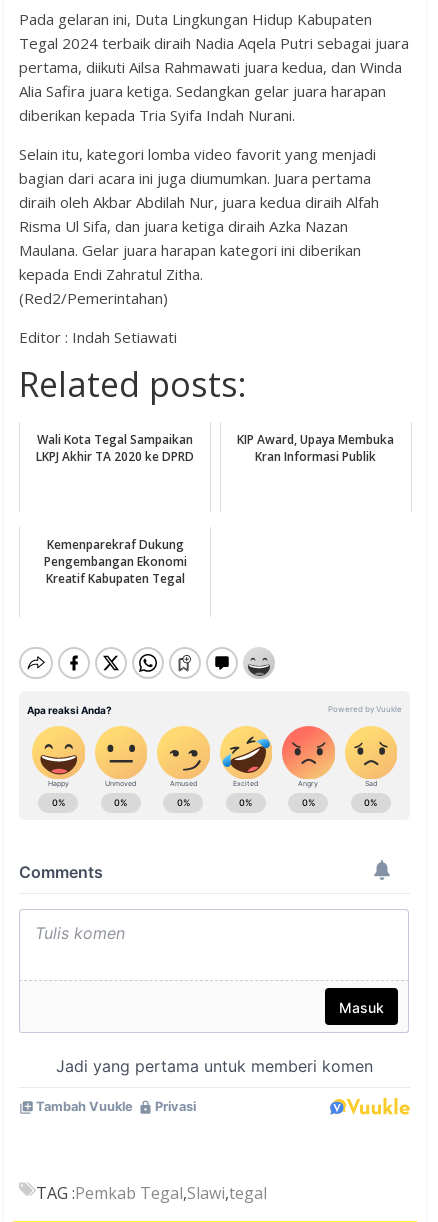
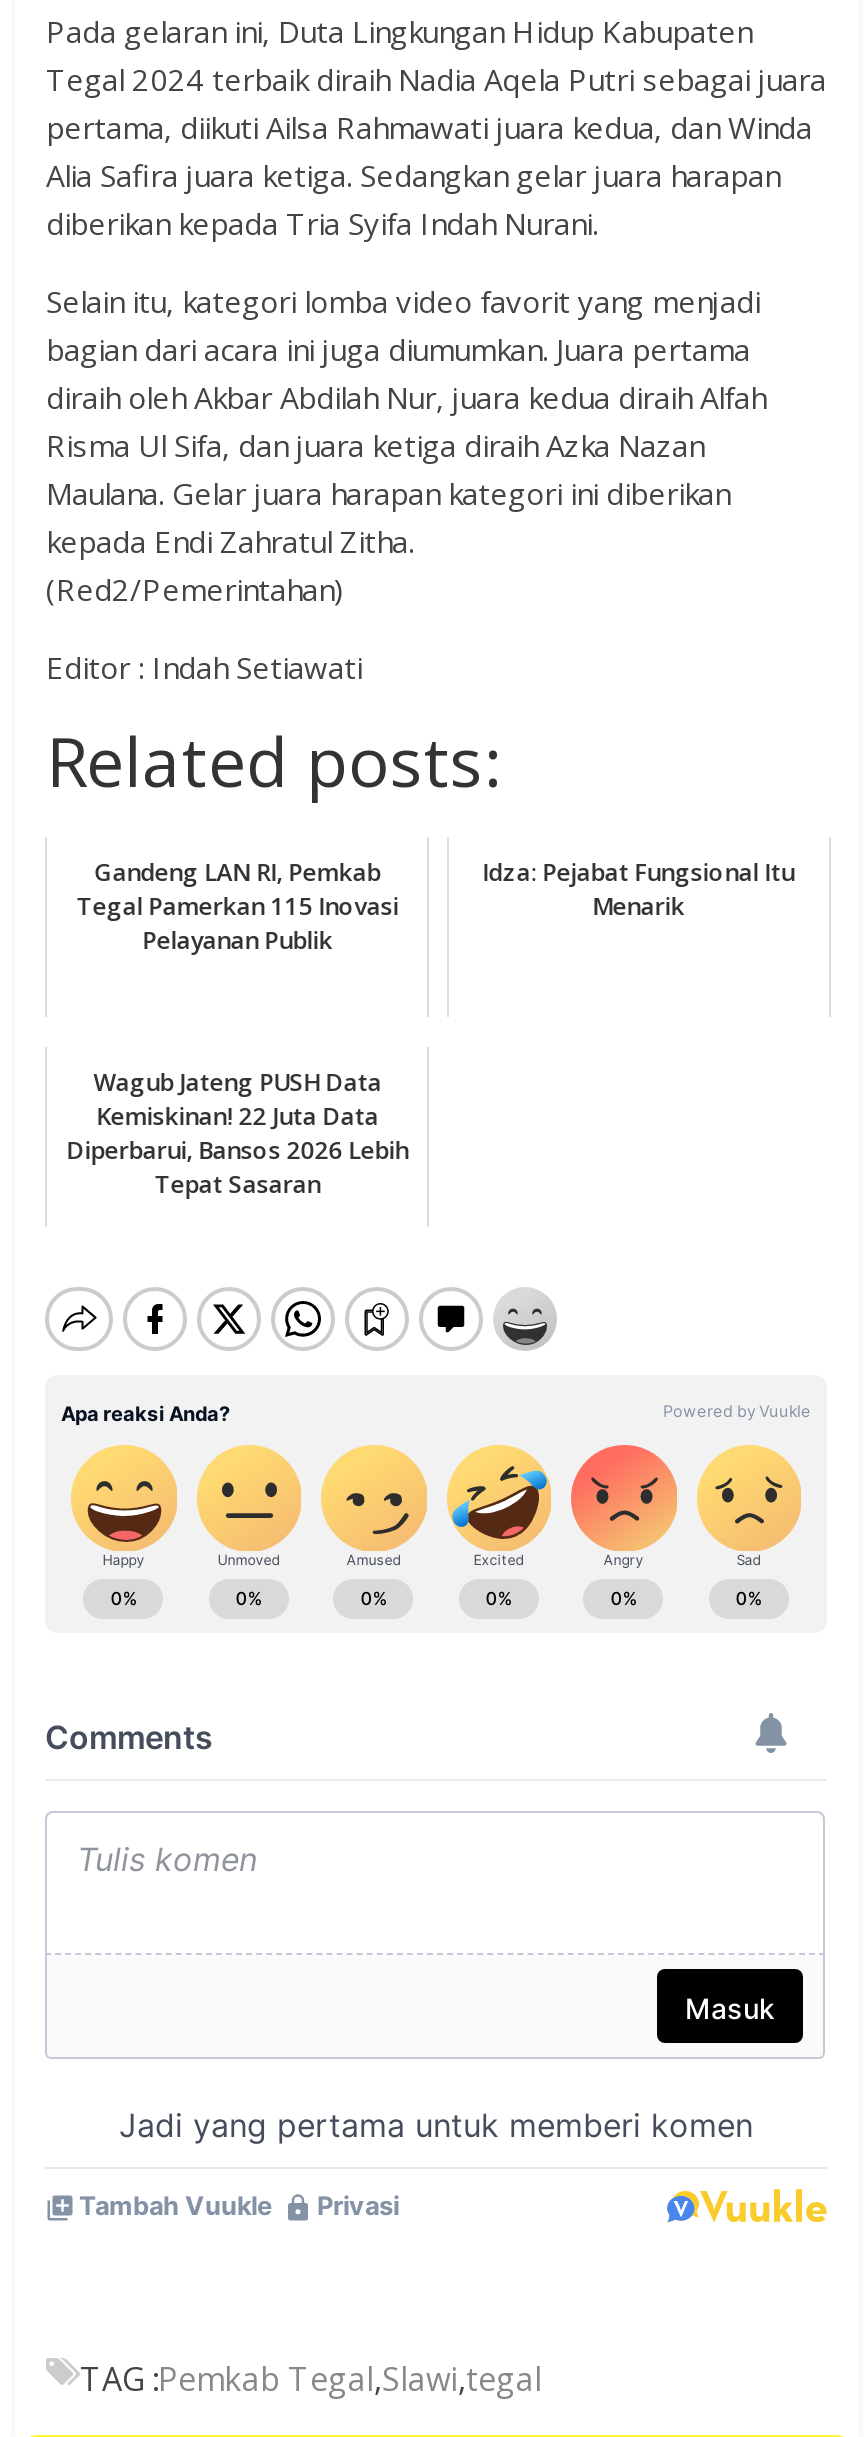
[36,431,194,465] Wali Kota Tegal Sampaikan | LKPJ Akhir TA 2020 ke DPRD -> [76,855,398,957] Gandeng LAN RI, Pemkab | Tegal Pamerkan 115 Inovasi | Pelayanan Publik
[237,431,394,465] KIP Award, Upaya Membuka | Kran Informasi Publik -> [483,855,795,923] Idza: Pejabat Fungsional Itu | Menarik
[44,536,187,587] Kemenparekraf Dukung | Pengembangan Ekonomi | Kreatif Kabupaten Tegal -> [66,1065,408,1201] Wagub Jateng PUSH Data | Kemiskinan! 22 Juta Data | Diperbarui, Bansos 2026 Lebih | Tepat Sasaran

